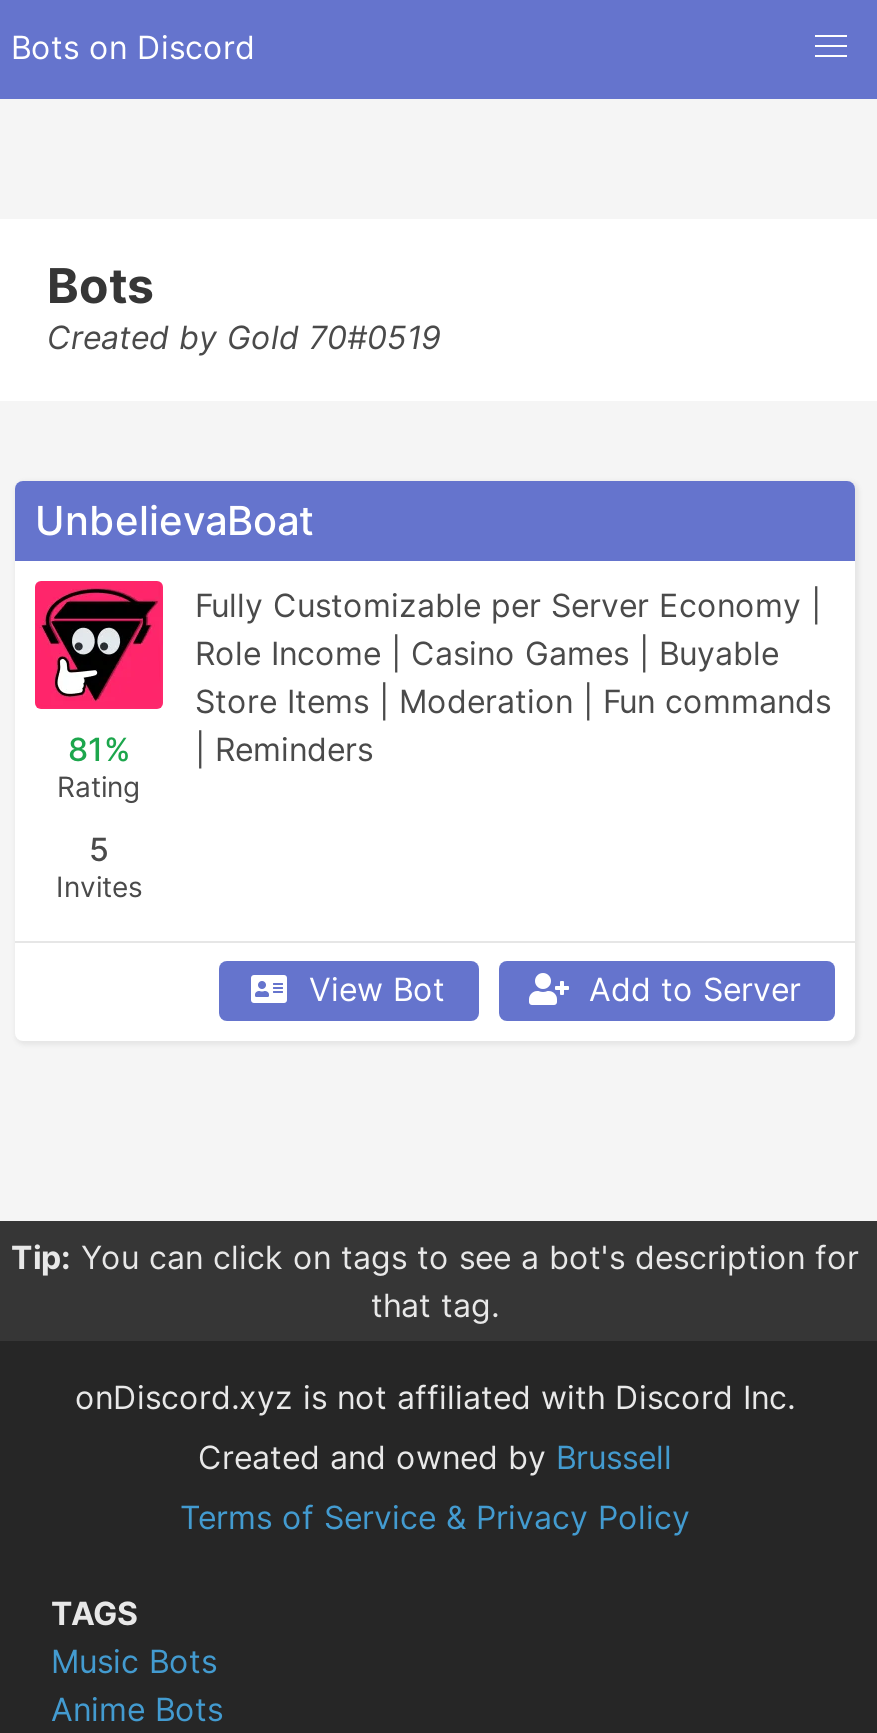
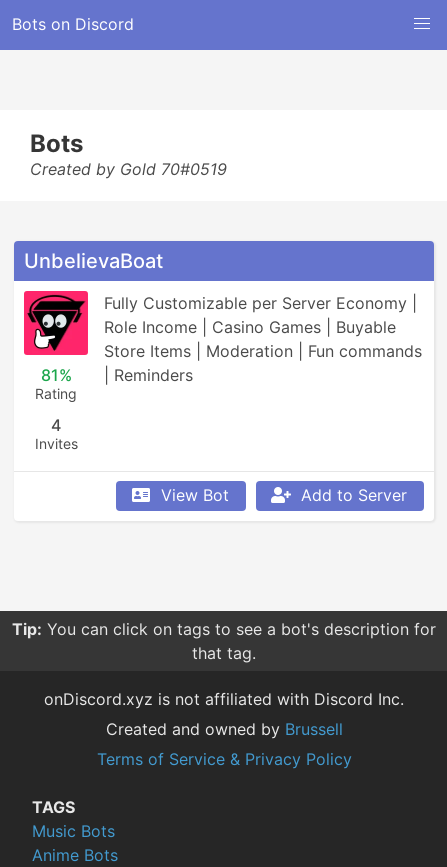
[89,829,109,869] 5 -> [51,415,61,435] 4

